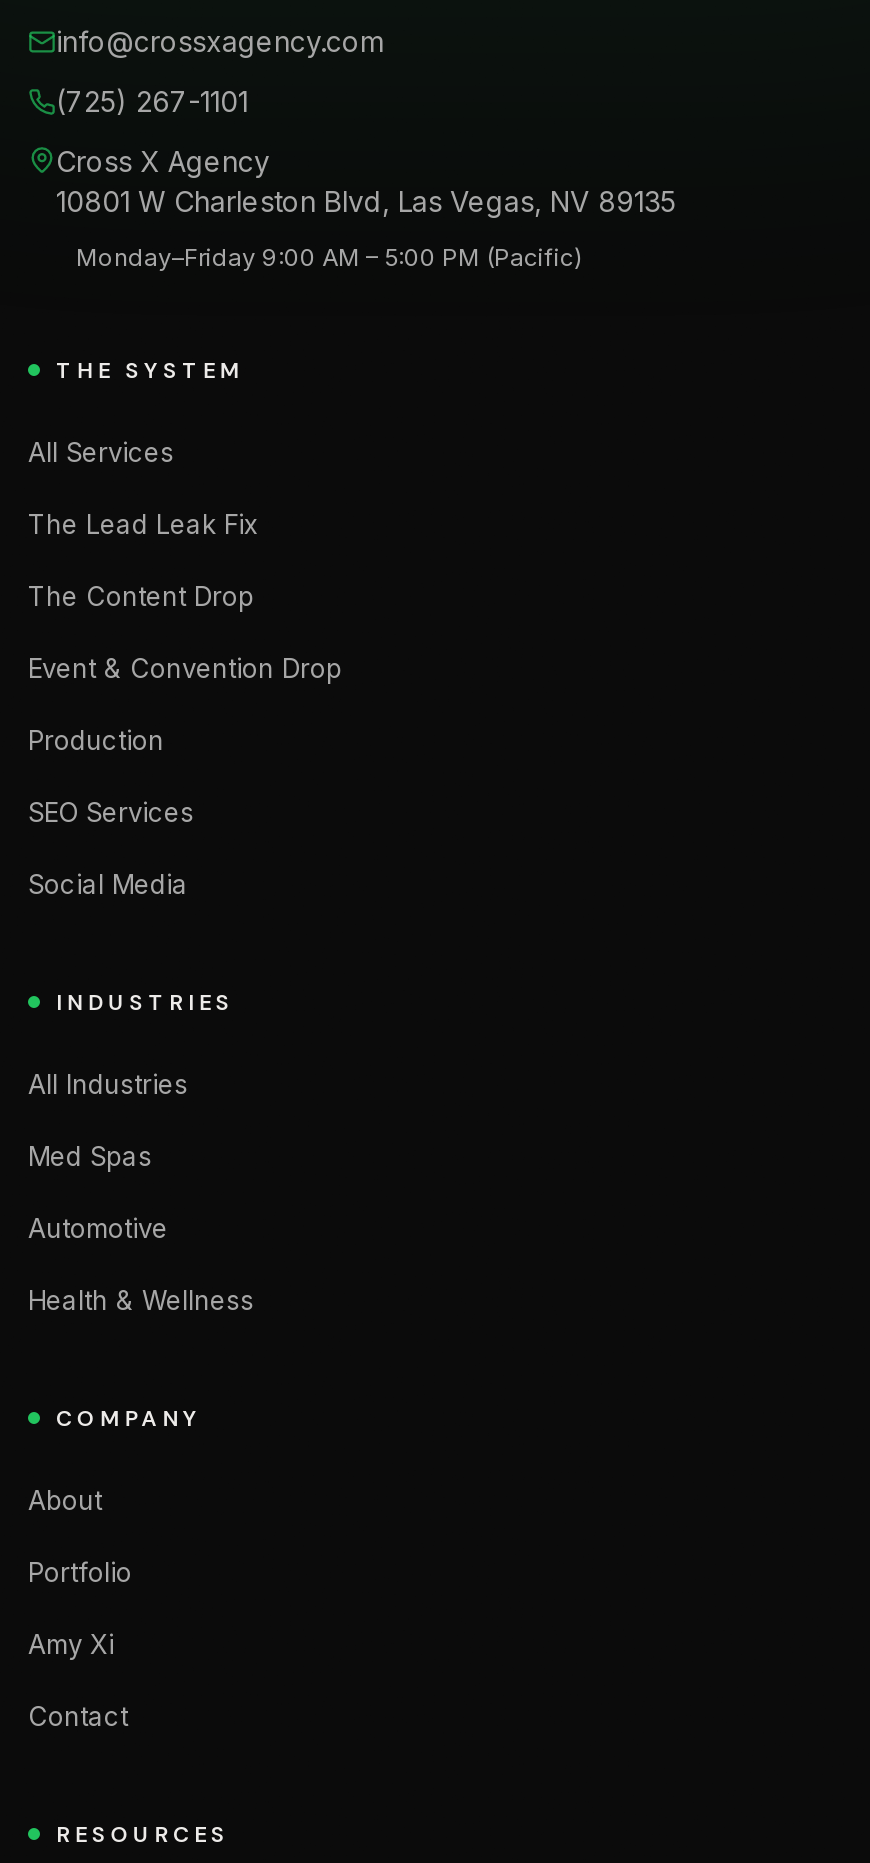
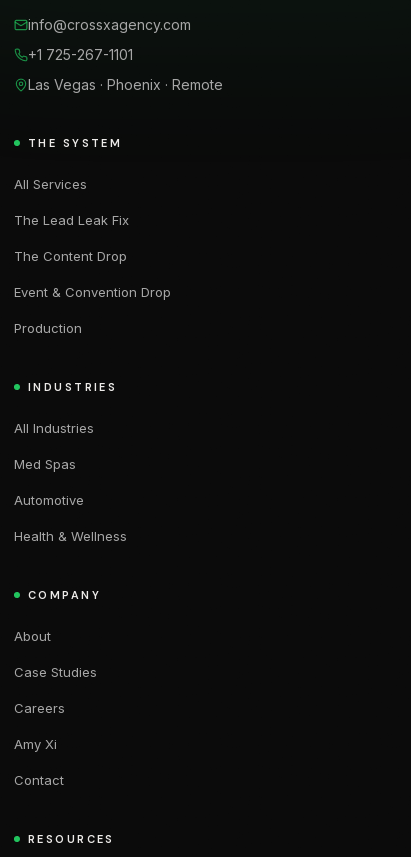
[56,84,676,272] (725) 267-1101 | Cross X Agency | 10801 W Charleston Blvd, Las Vegas, NV 89135 | Monday–Friday 9:00 AM – 5:00 PM (Pacific) -> [28,46,223,93] +1 725-267-1101 | Las Vegas · Phoenix · Remote
[28,796,194,900] SEO Services | Social Media -> none
moved [28,988,254,1516] -> [14,380,127,644]: INDUSTRIES | All Industries | Med Spas | Automotive | Health & Wellness | COMPANY | About
[28,1556,132,1588] Portfolio -> [14,664,97,716] Case Studies | Careers

